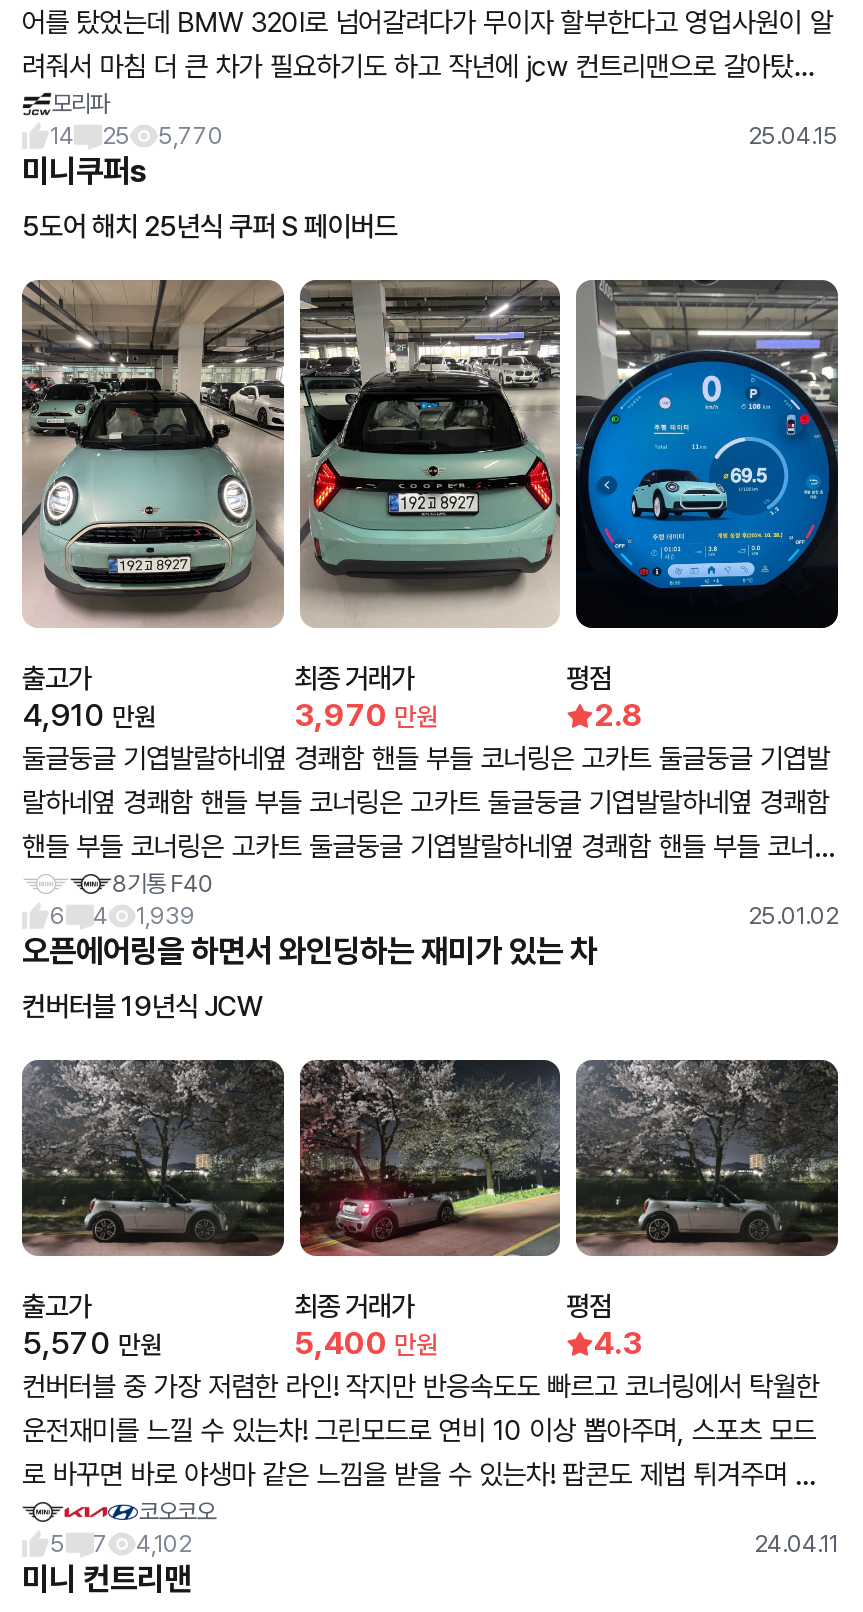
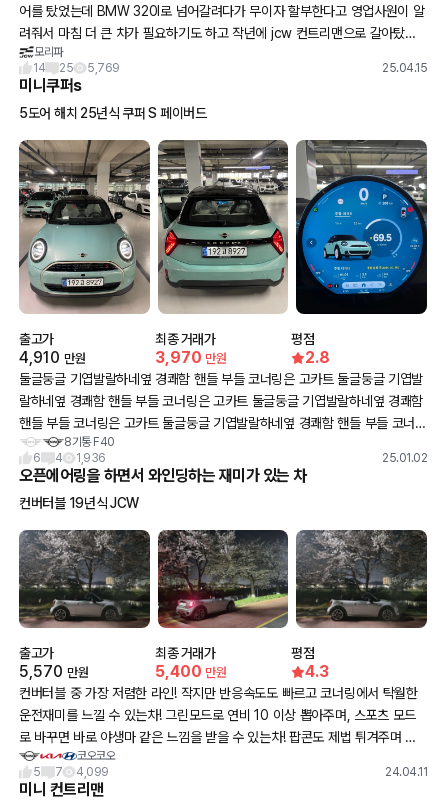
[50,122,223,150] 14 25 5,770 -> [33,61,119,75] 14 25 5,769
[50,903,195,931] 6 4 1,939 -> [33,451,105,465] 6 4 1,936
[50,1531,191,1559] 5 7 4,102 -> [33,765,108,779] 5 7 4,099

